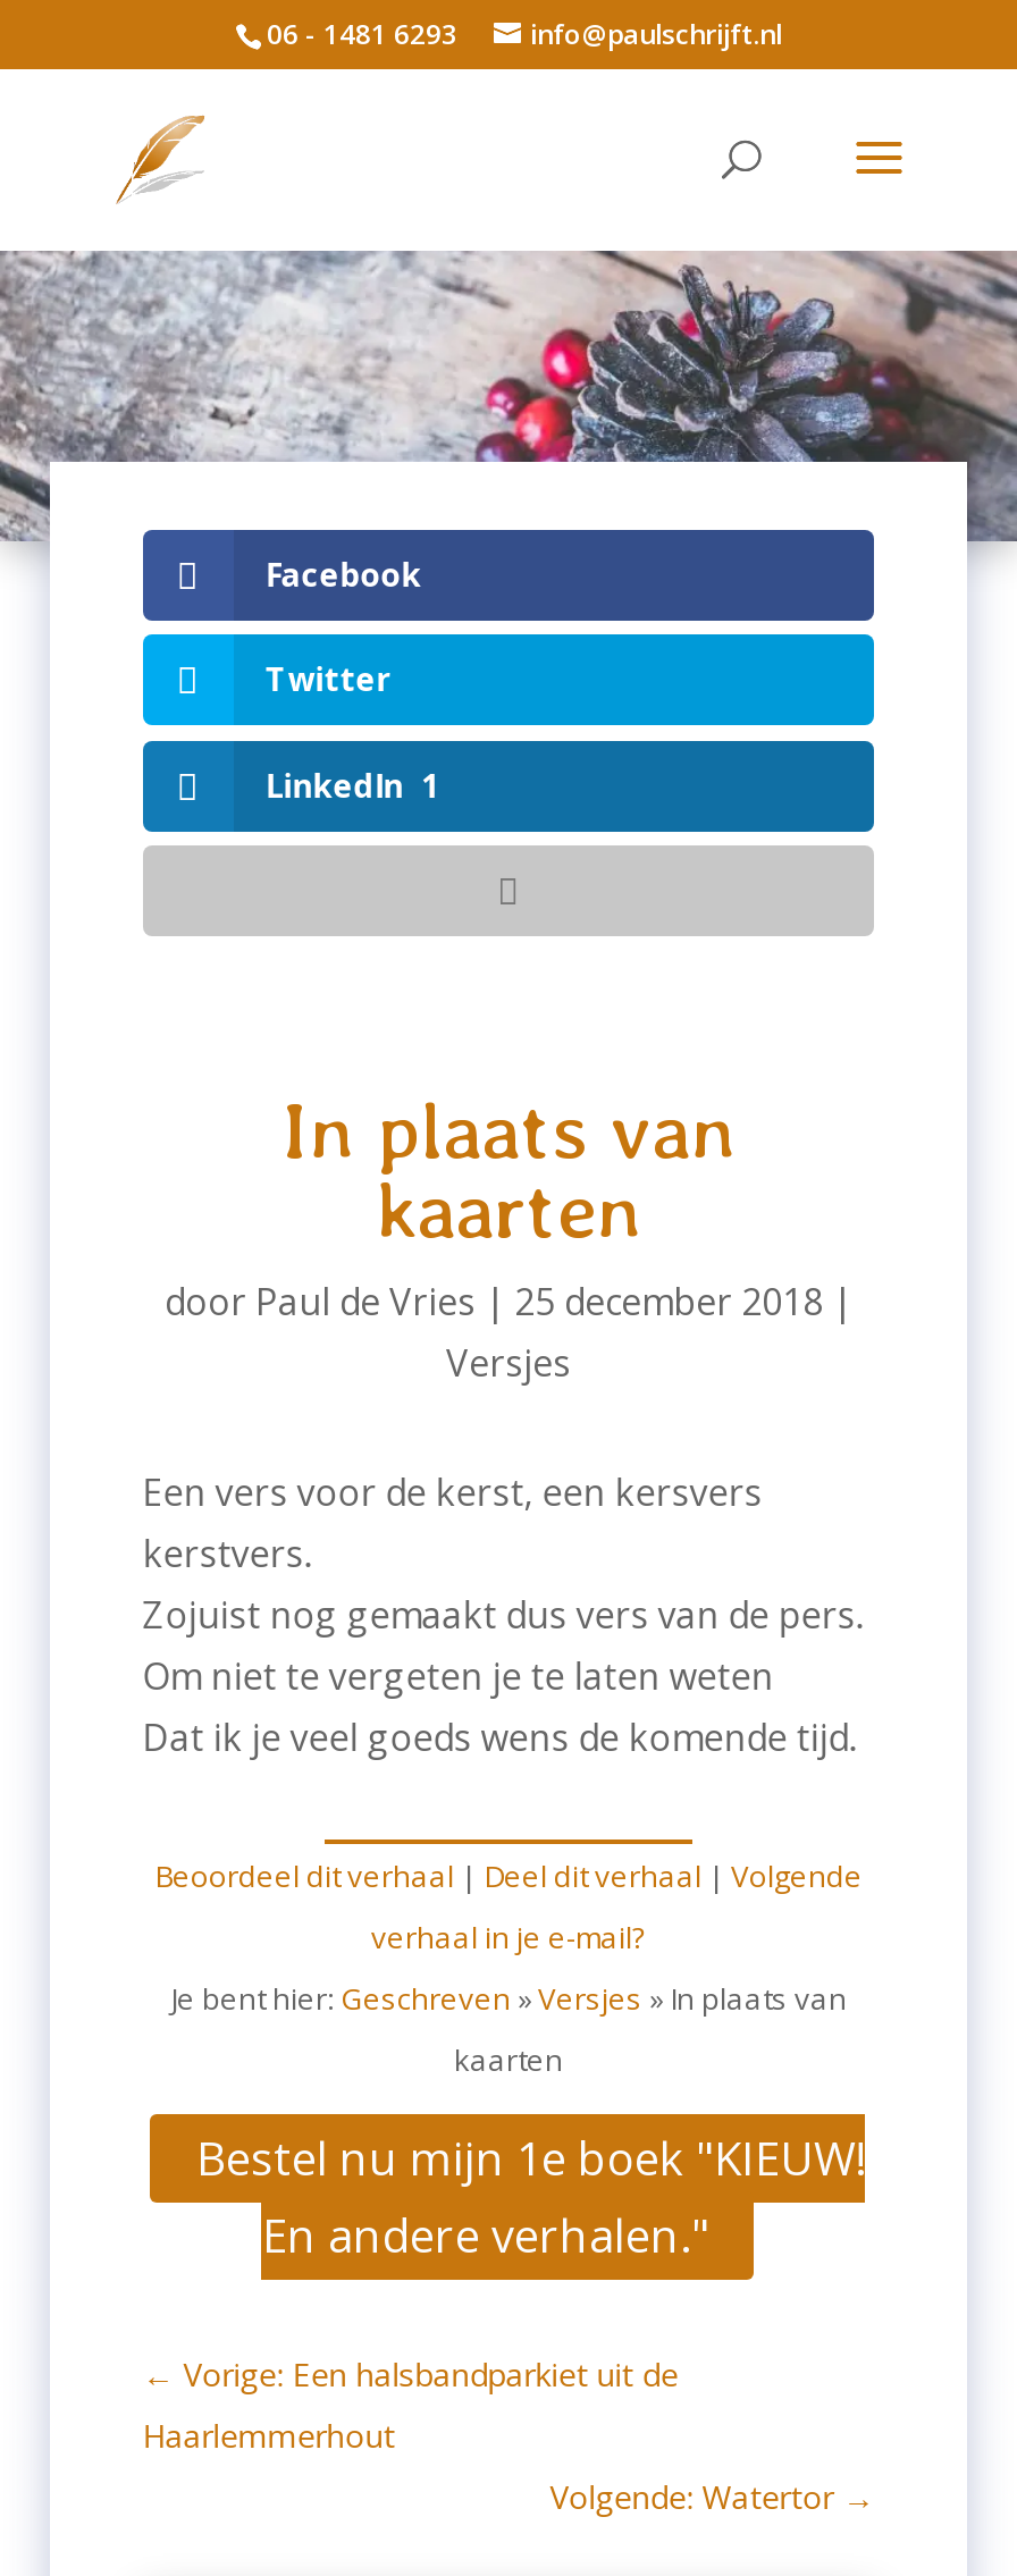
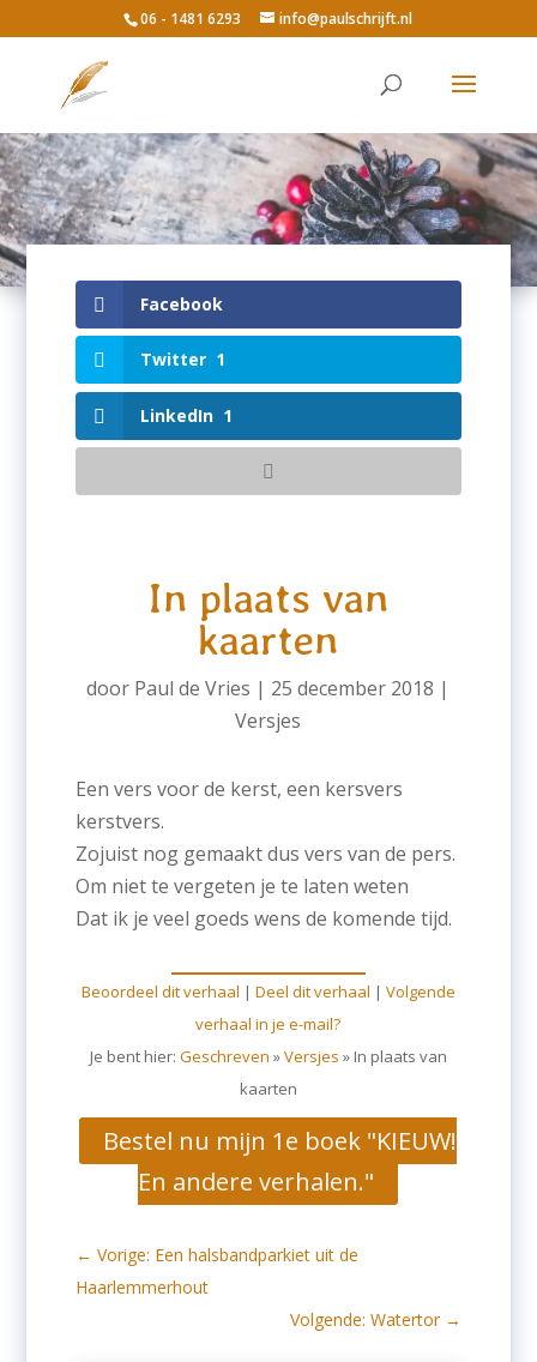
[265,658,390,701] Twitter -> [140,348,225,371] Twitter 1

